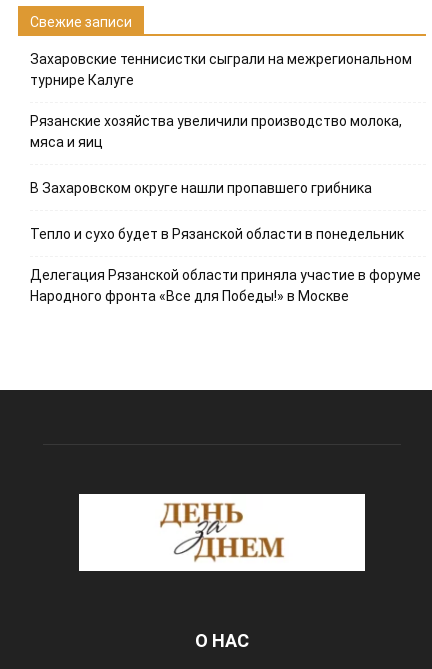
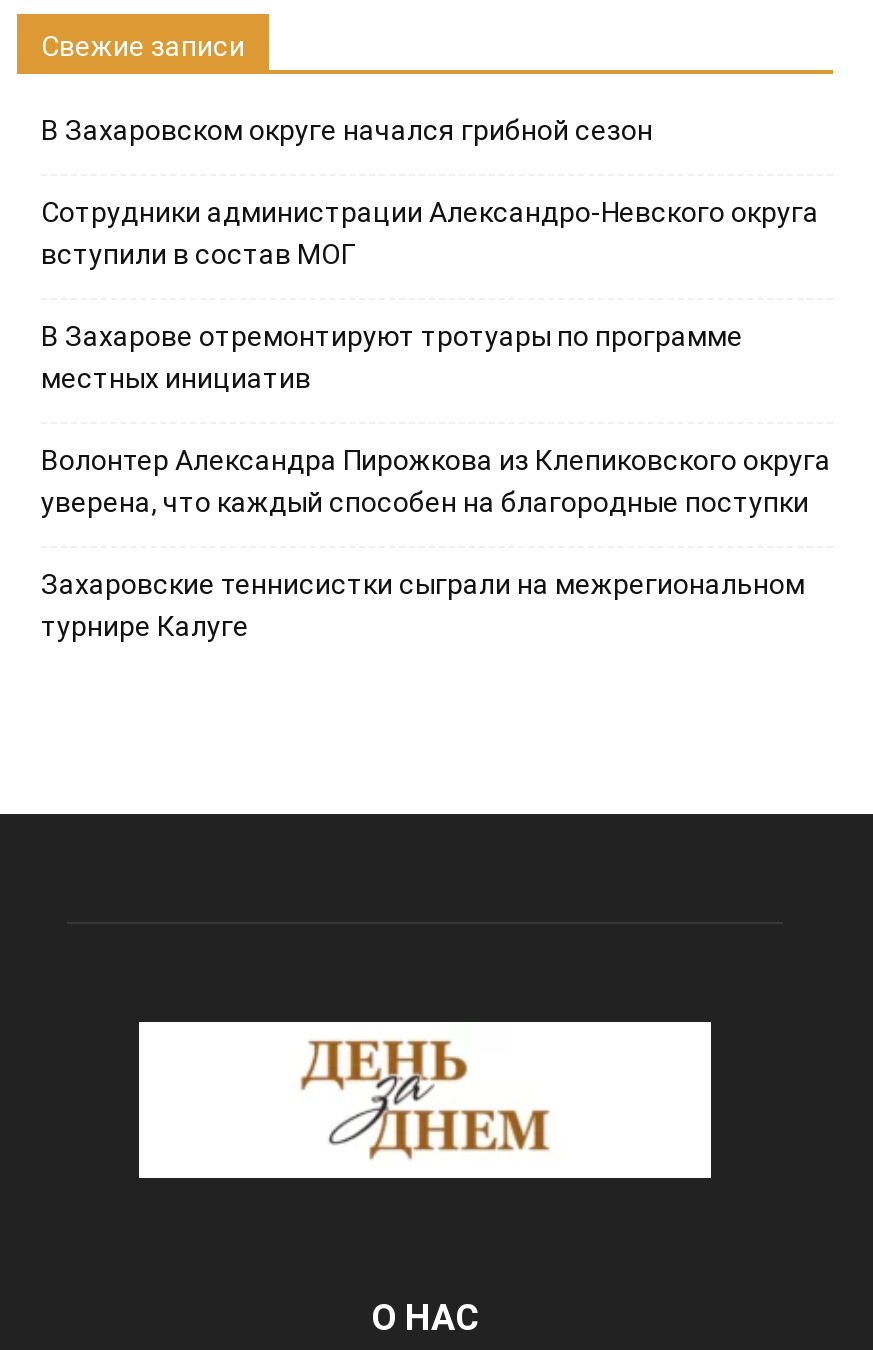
none -> [41,115,831,519] В Захаровском округе начался грибной сезон | Сотрудники администрации Александро-Невского округа | вступили в состав МОГ | В Захарове отремонтируют тротуары по программе | местных инициатив | Волонтер Александра Пирожкова из Клепиковского округа | уверена, что каждый способен на благородные поступки
moved [30,51,412,88] -> [41,569,805,643]: Захаровские теннисистки сыграли на межрегиональном | турнире Калуге
[30,113,421,304] Рязанские хозяйства увеличили производство молока, | мяса и яиц | В Захаровском округе нашли пропавшего грибника | Тепло и сухо будет в Рязанской области в понедельник | Делегация Рязанской области приняла участие в форуме | Народного фронта «Все для Победы!» в Москве -> none

